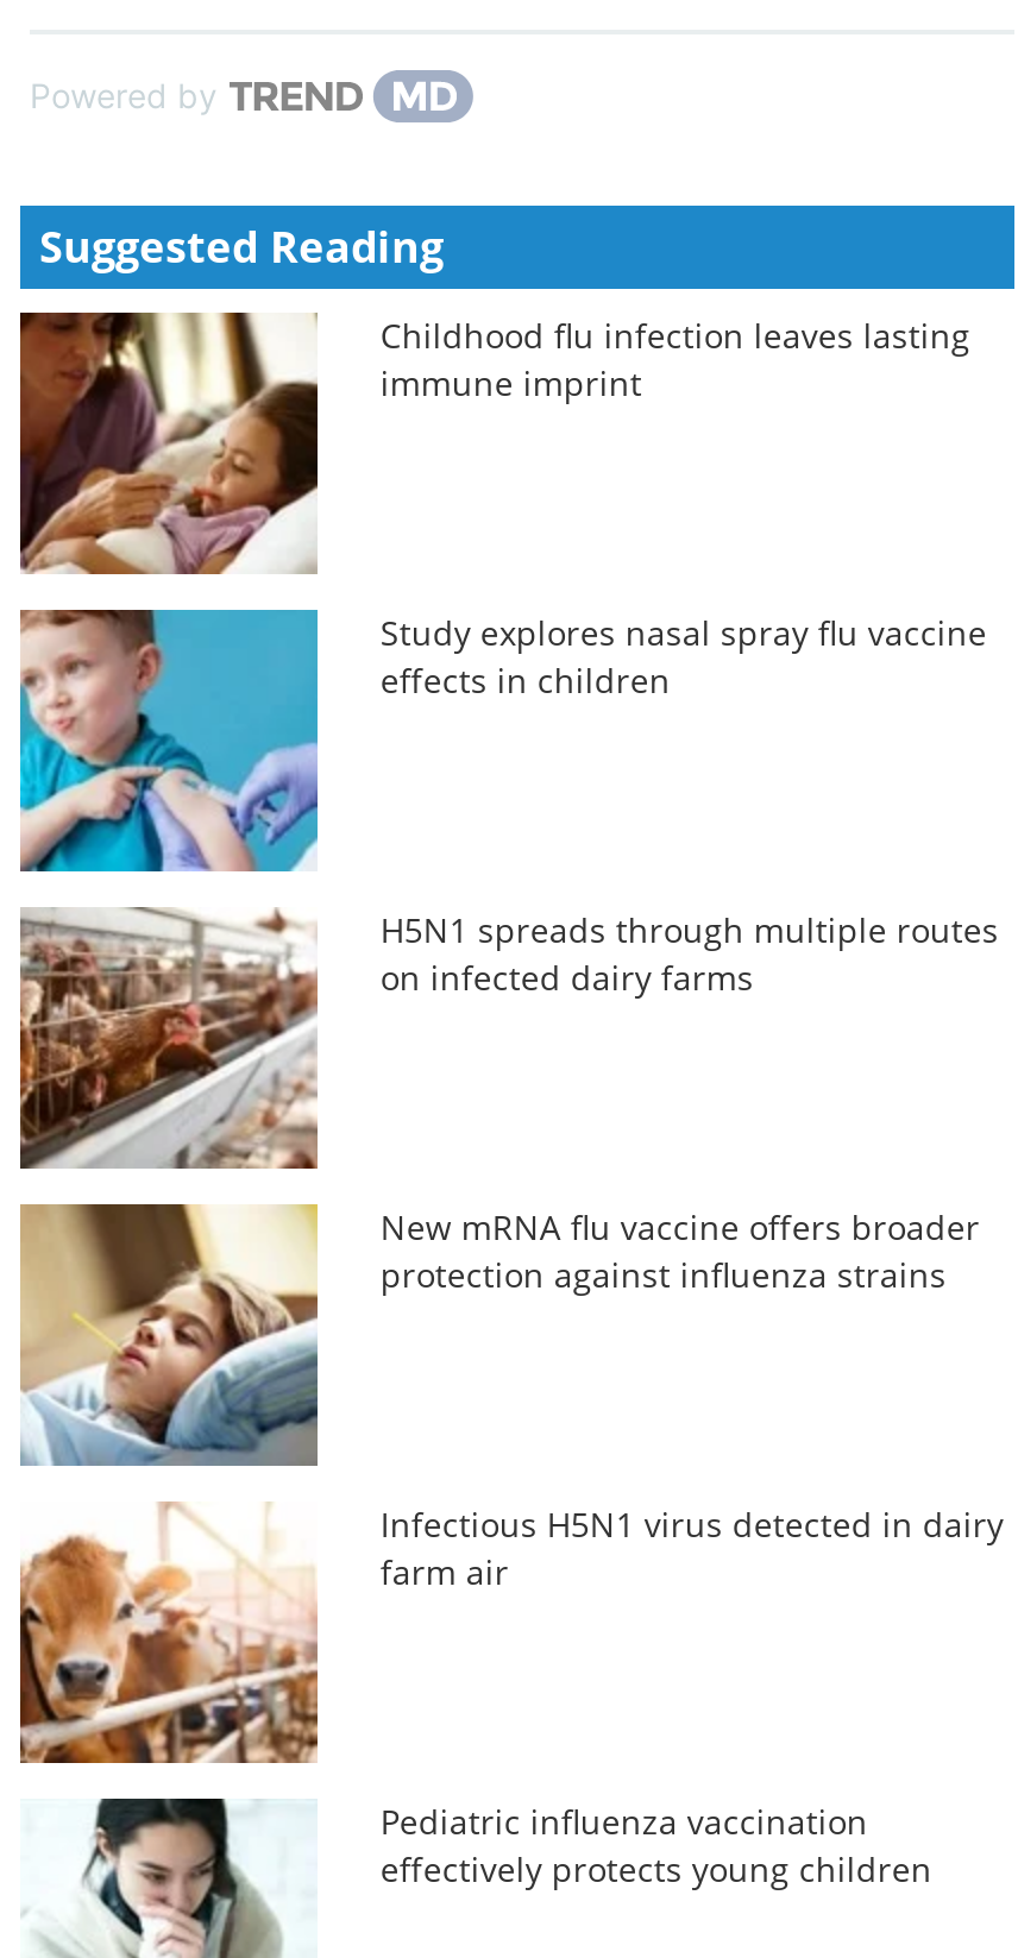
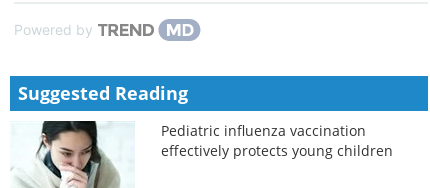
[18,310,970,577] [image] | Childhood flu infection leaves lasting | immune imprint -> none
[18,607,987,874] [image] | Study explores nasal spray flu vaccine | effects in children -> none
[18,907,998,1171] [image] | H5N1 spreads through multiple routes | on infected dairy farms -> none
[18,1202,979,1468] [image] | New mRNA flu vaccine offers broader | protection against influenza strains -> none
[18,1501,1003,1775] [image] | Infectious H5N1 virus detected in dairy | farm air -> none

